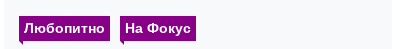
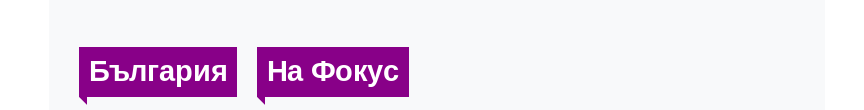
[24,20,105,36] Любопитно -> [89,55,227,87] България

